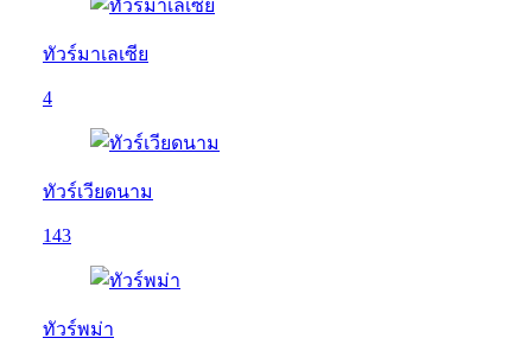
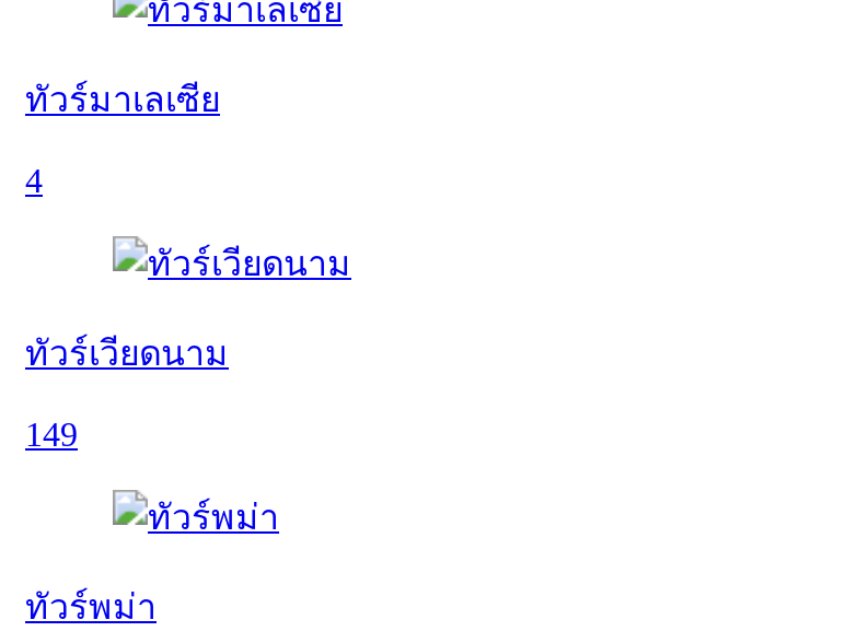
[43,225,71,245] 143 -> [25,416,78,453] 149

